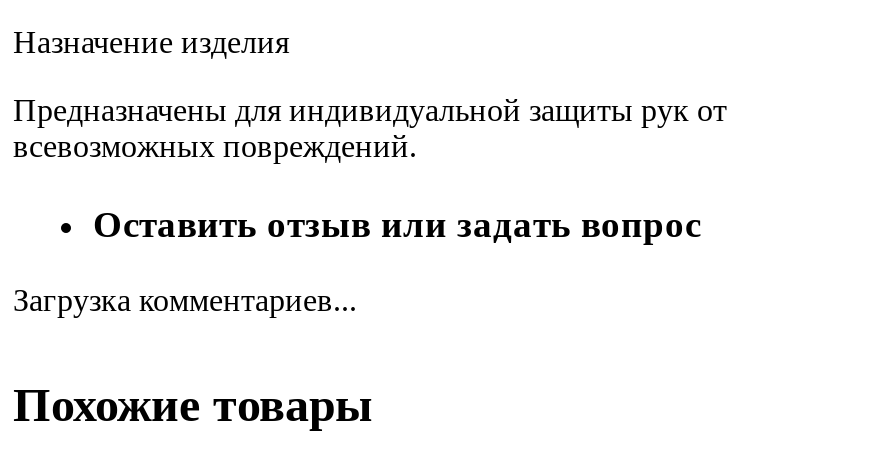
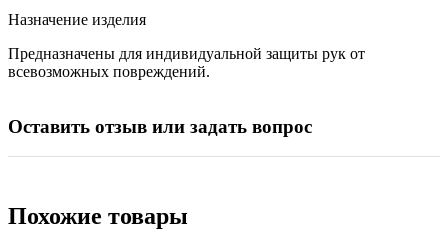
[13,284,357,318] Загрузка комментариев... -> none

